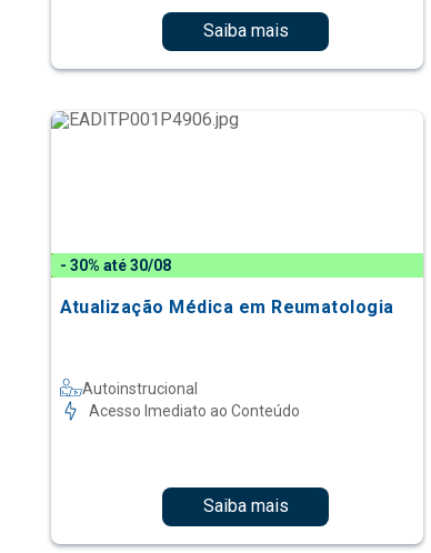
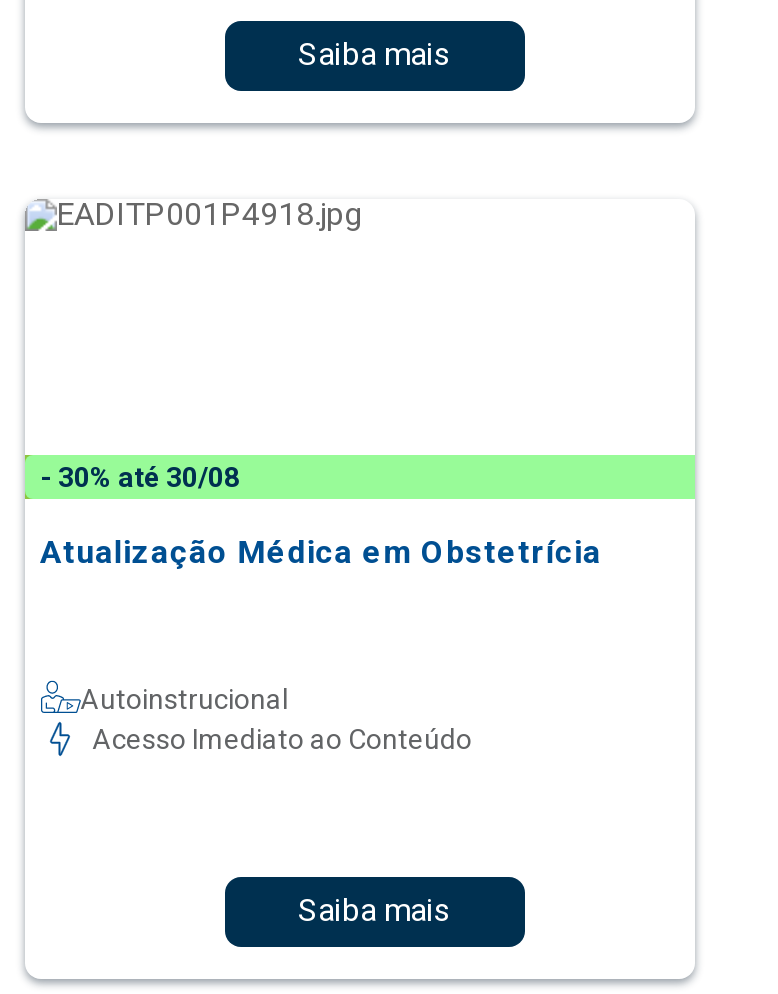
[59,296,394,317] Atualização Médica em Reumatologia -> [40,533,602,571] Atualização Médica em Obstetrícia

